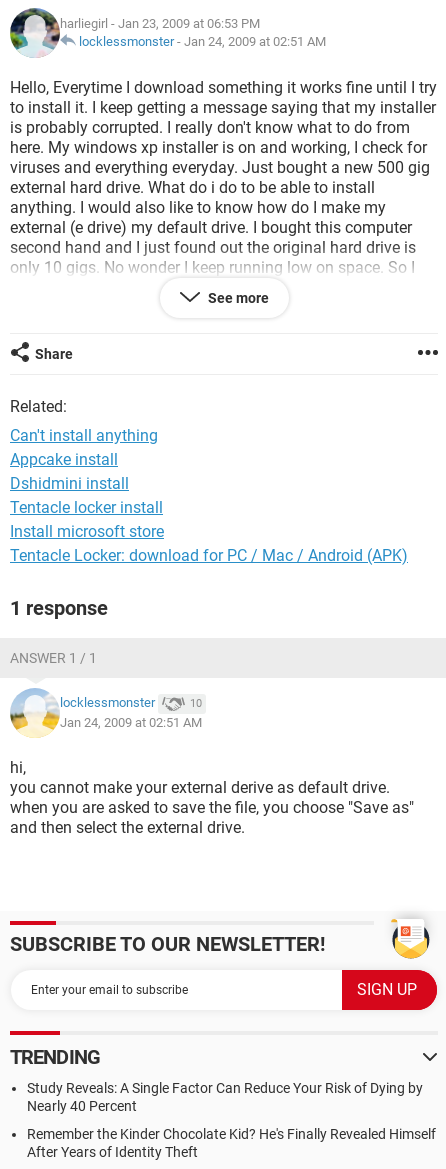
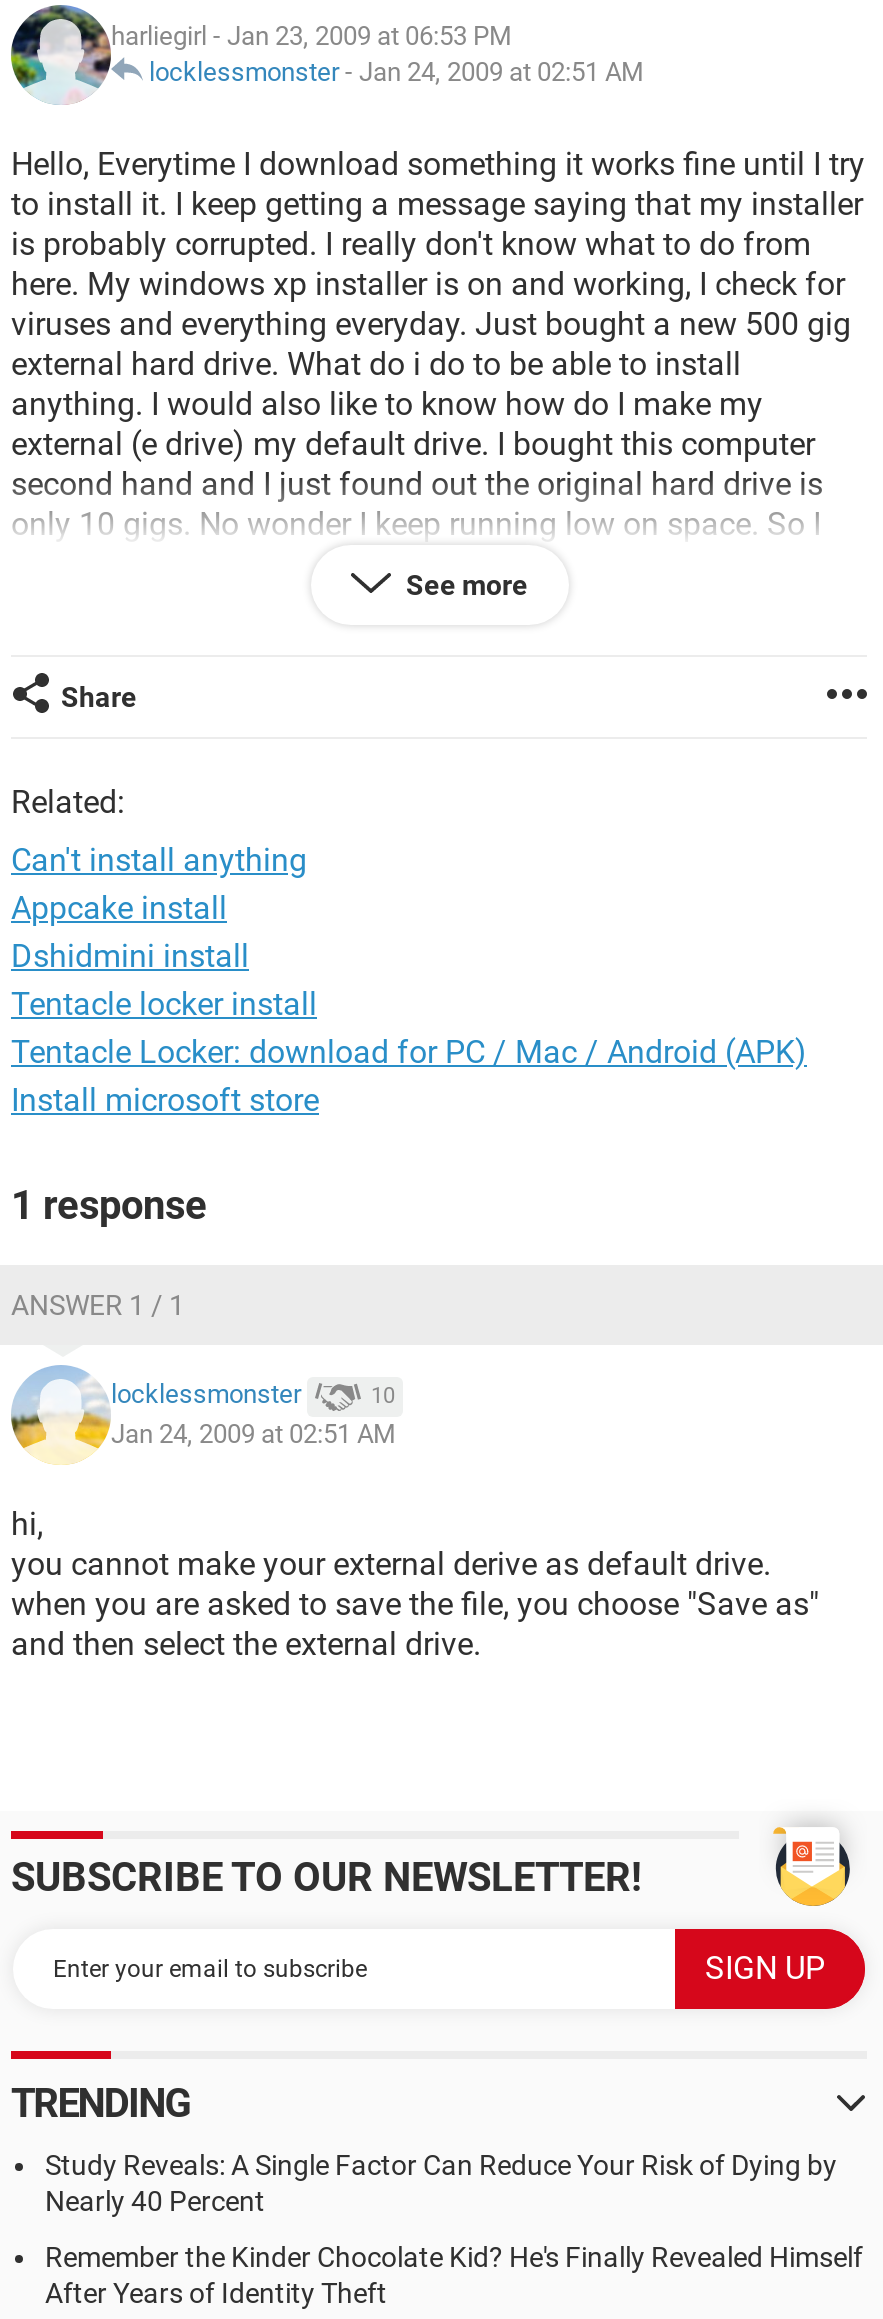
moved [10,522,164,541] -> [11,1081,319,1119]: Install microsoft store
moved [10,546,408,565] -> [11,1033,807,1071]: Tentacle Locker: download for PC / Mac / Android (APK)

